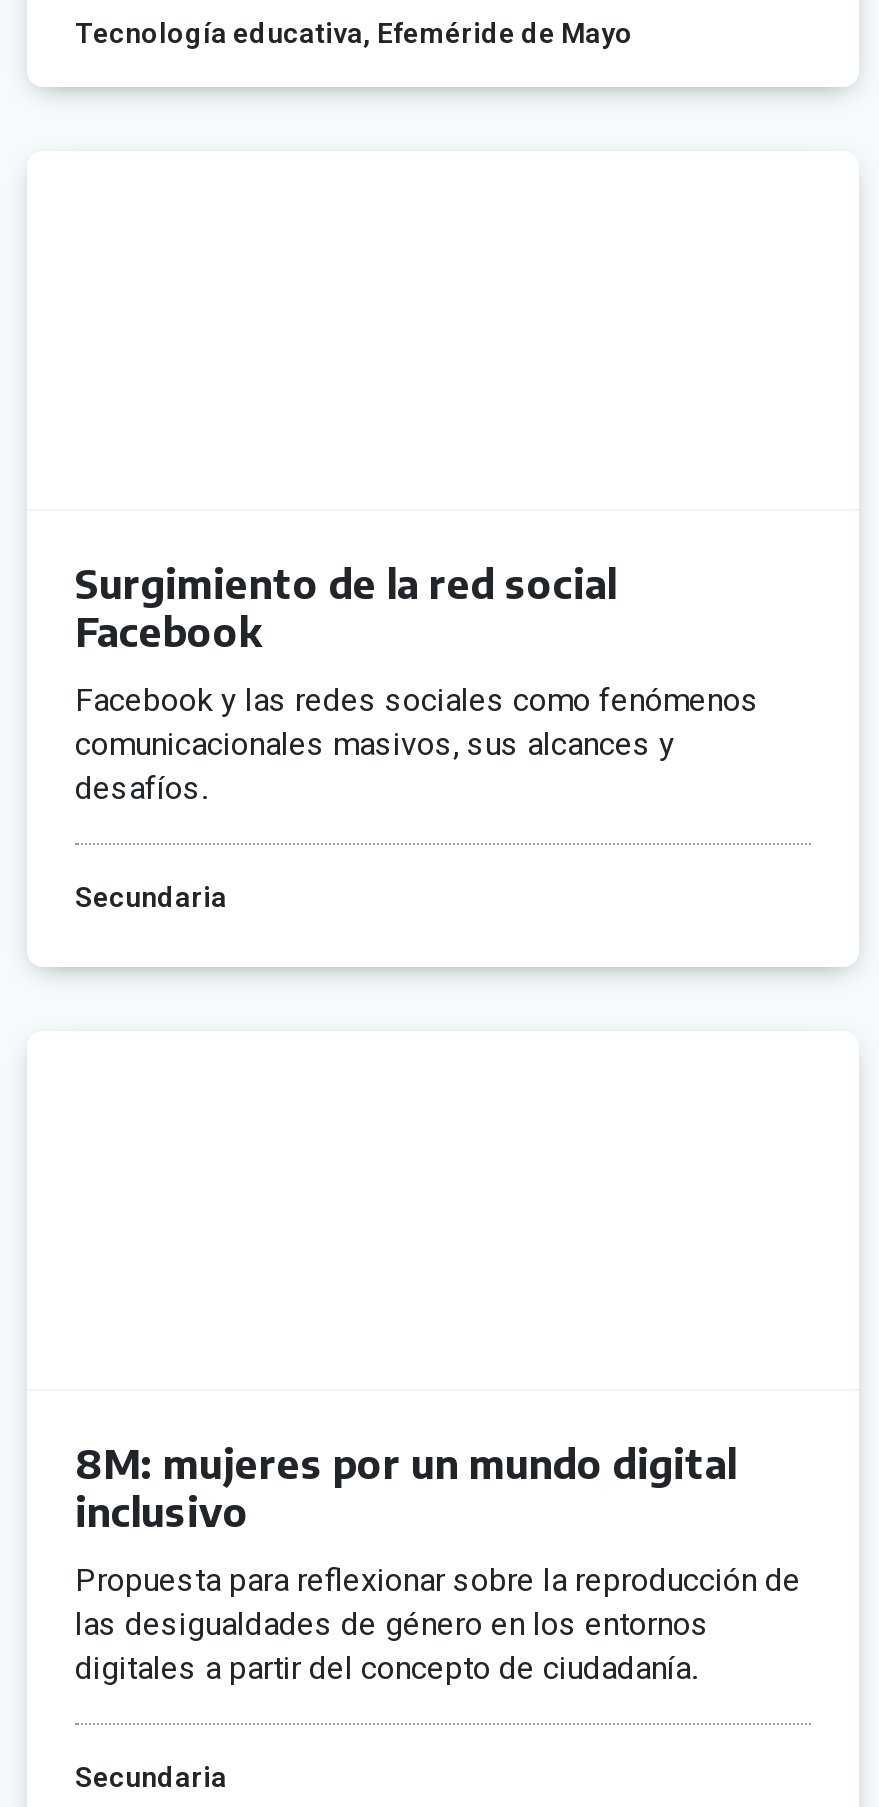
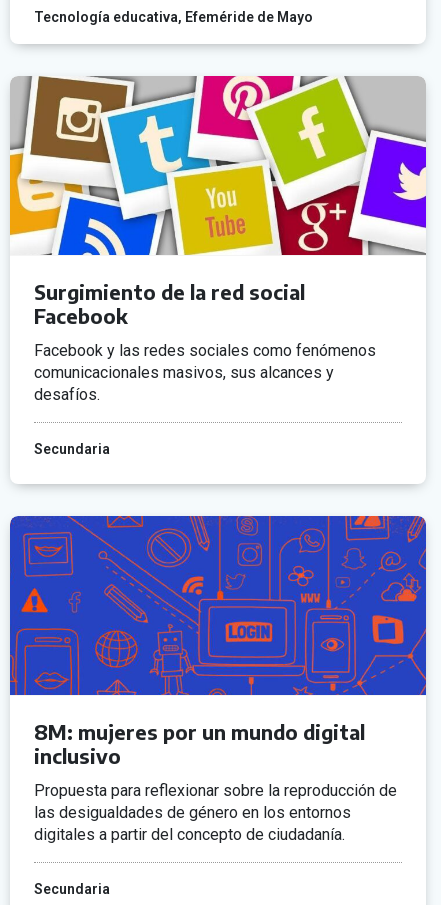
none -> [9,75,427,256] [image]
none -> [9,515,427,696] [image]

